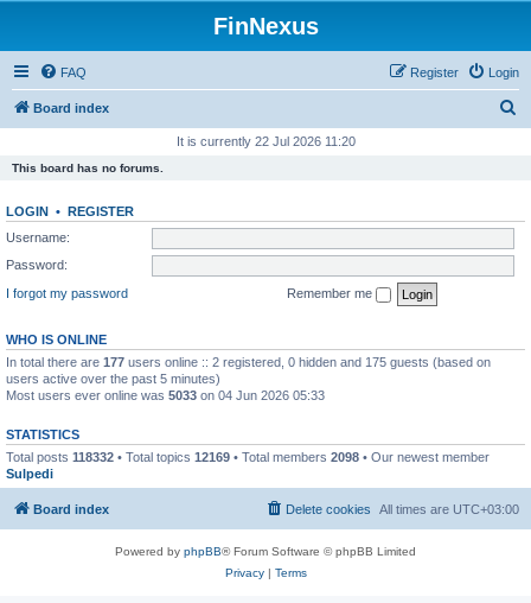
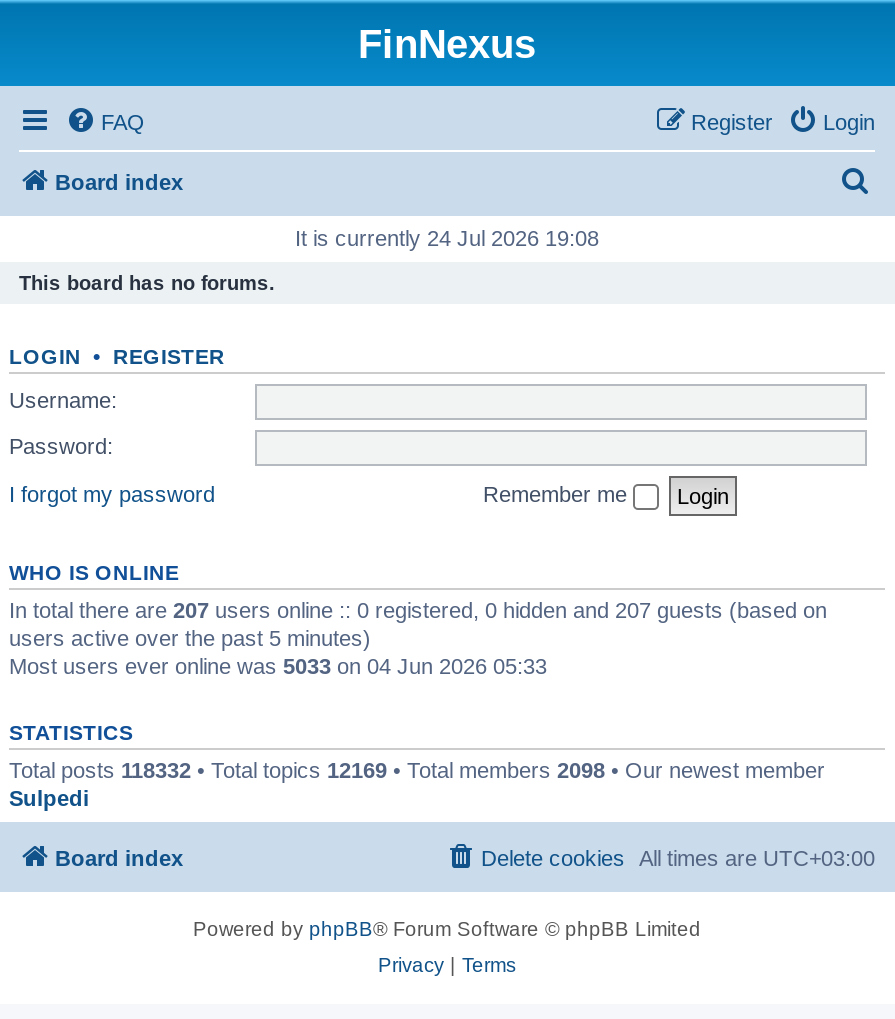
[176,134,355,148] It is currently 22 Jul 2026 11:20 -> [295,226,599,250] It is currently 24 Jul 2026 19:08
[6,354,491,369] In total there are 177 users online :: 2 registered, 0 hidden and 175 guests (based on -> [9,597,827,621] In total there are 207 users online :: 0 registered, 0 hidden and 207 guests (based on

